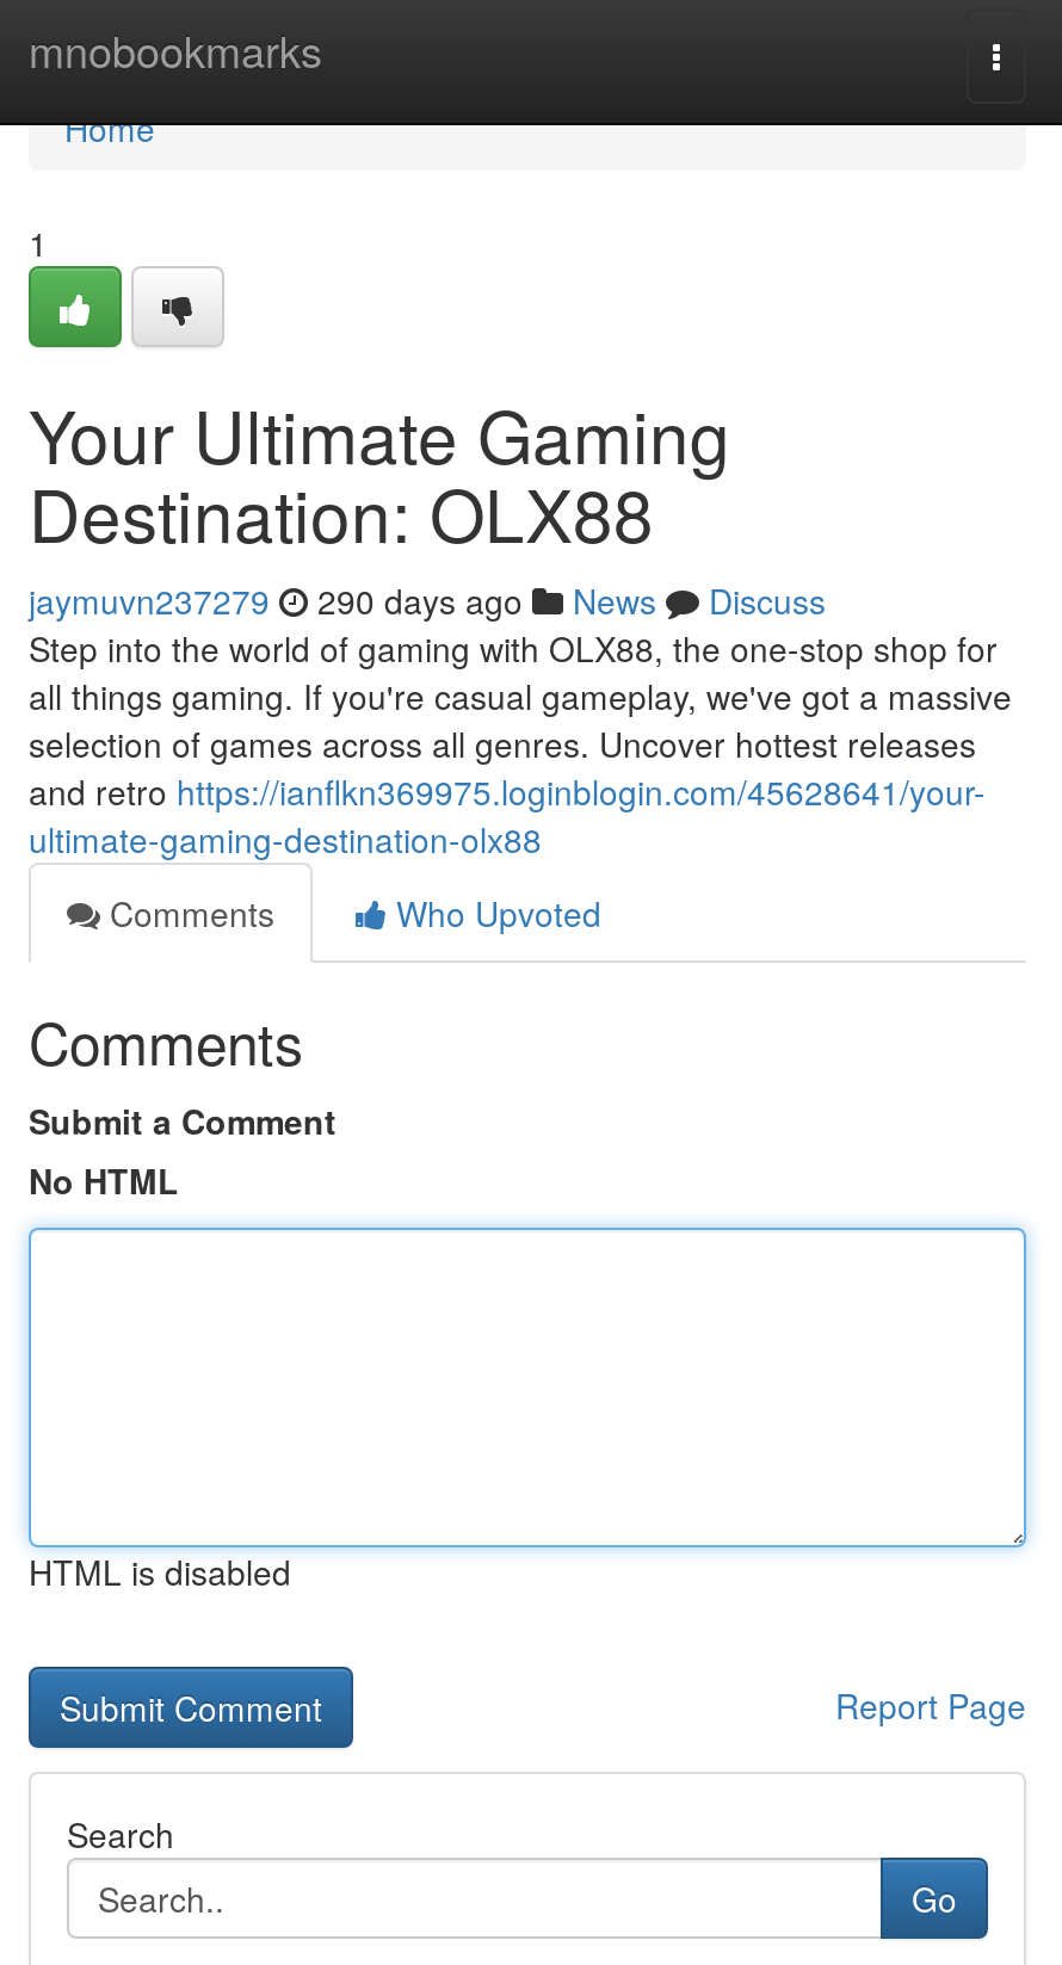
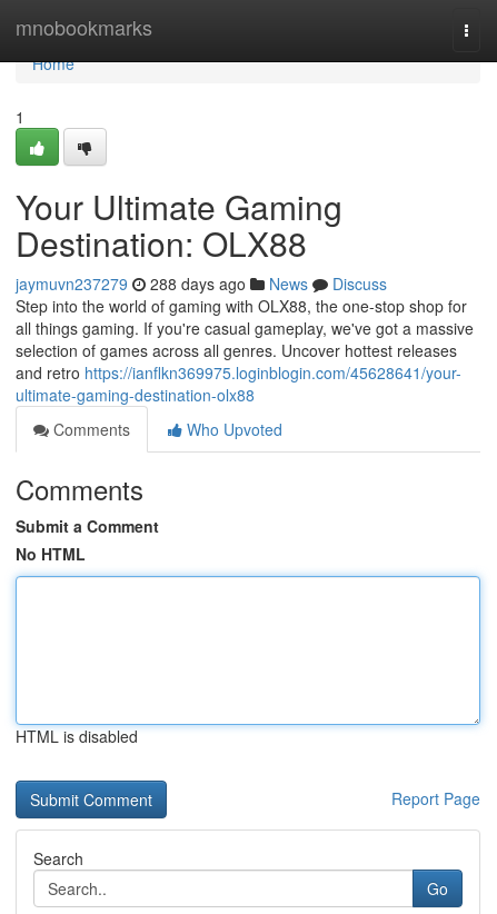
[29,576,826,624] jaymuvn237279 290 days ago News Discuss -> [16,272,387,295] jaymuvn237279 288 days ago News Discuss

